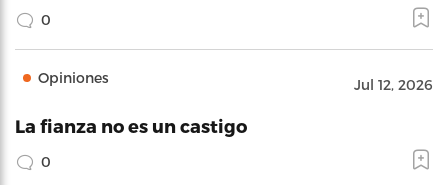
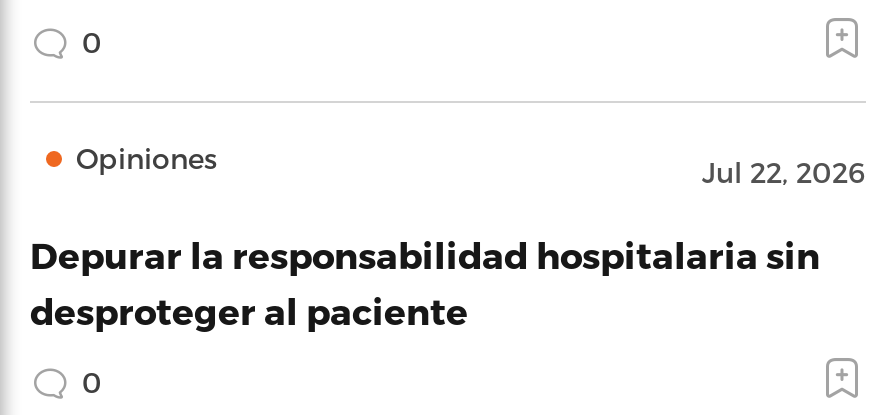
[354,76,433,93] Jul 12, 2026 -> [702,155,866,189] Jul 22, 2026
[15,115,247,136] La fianza no es un castigo -> [30,233,820,331] Depurar la responsabilidad hospitalaria sin | desproteger al paciente

